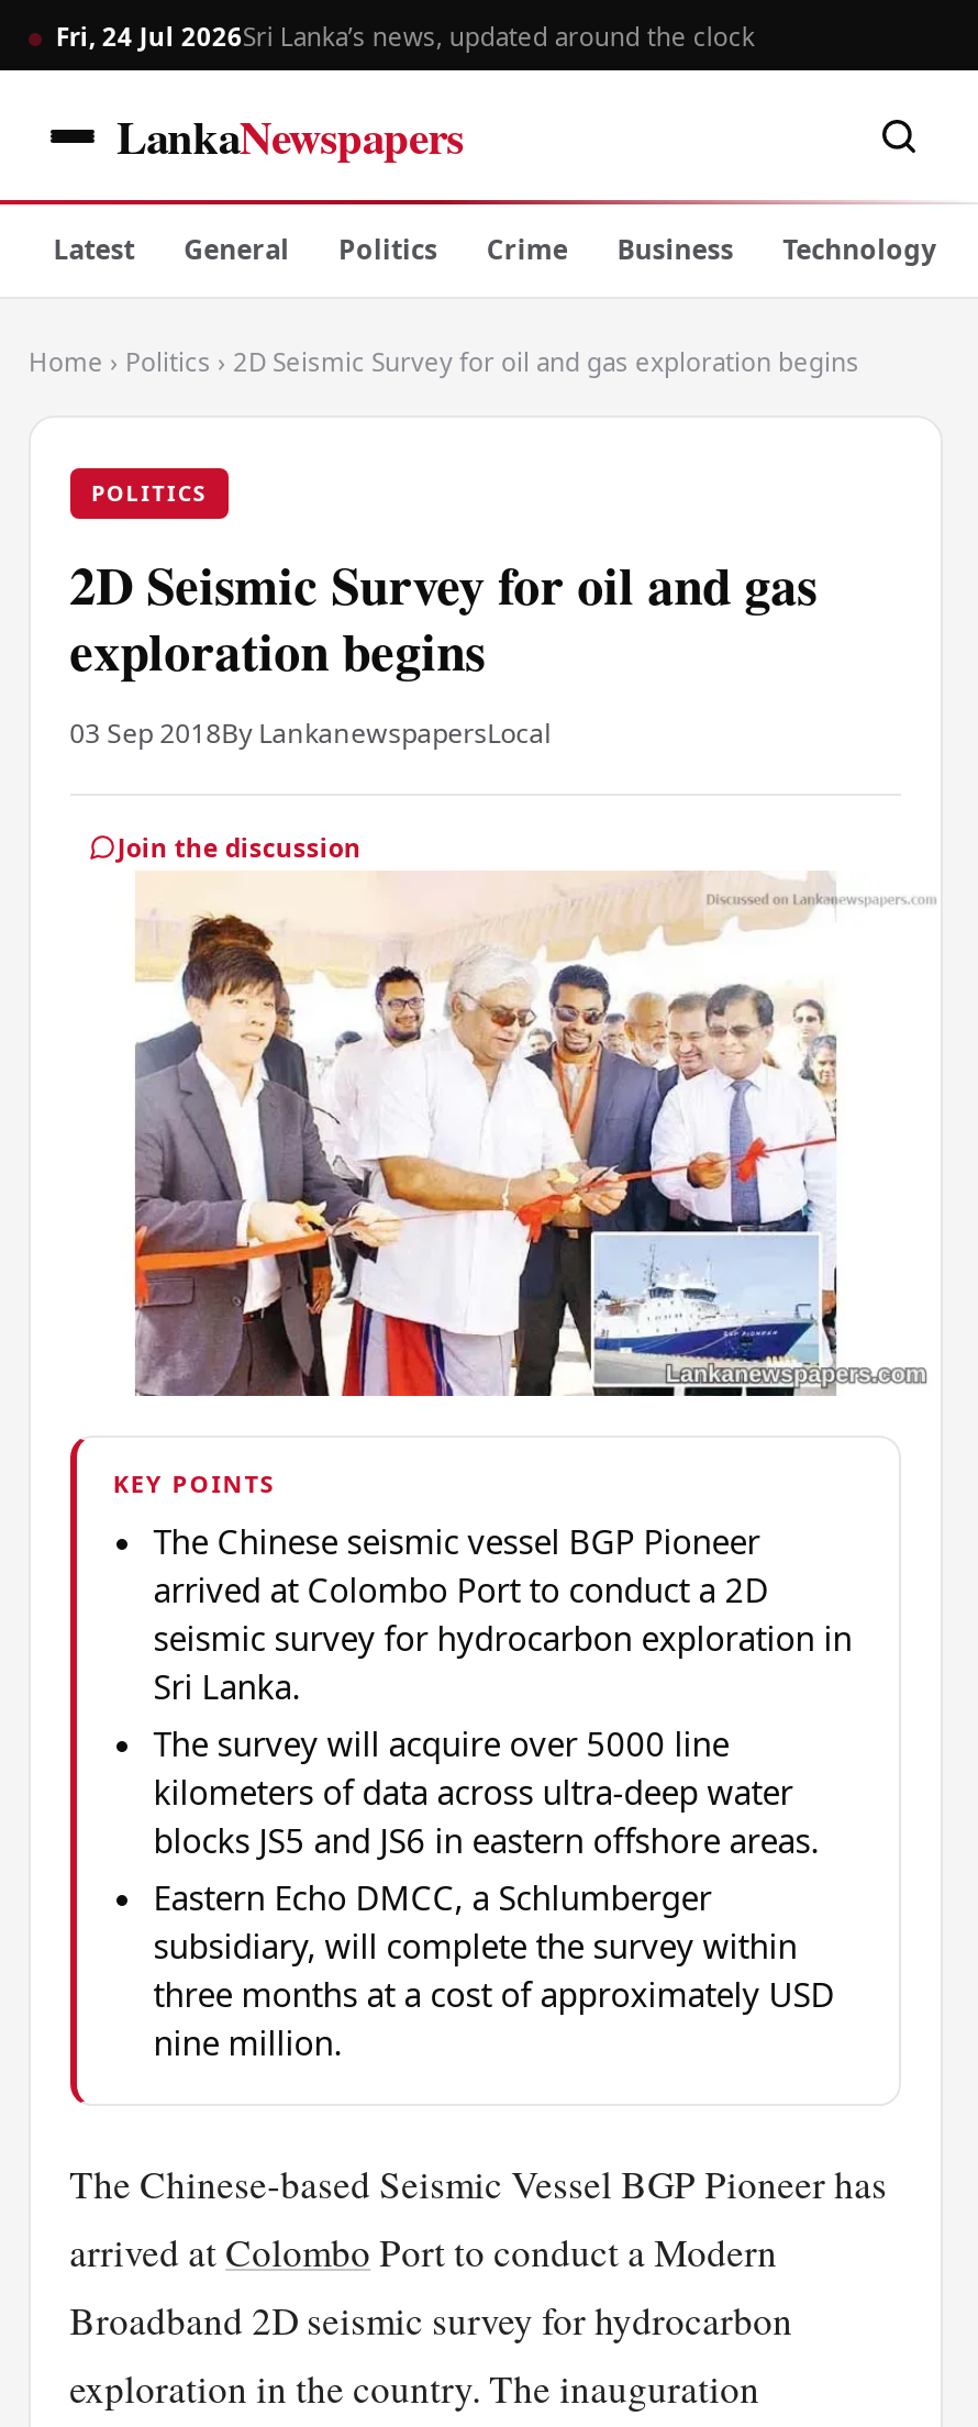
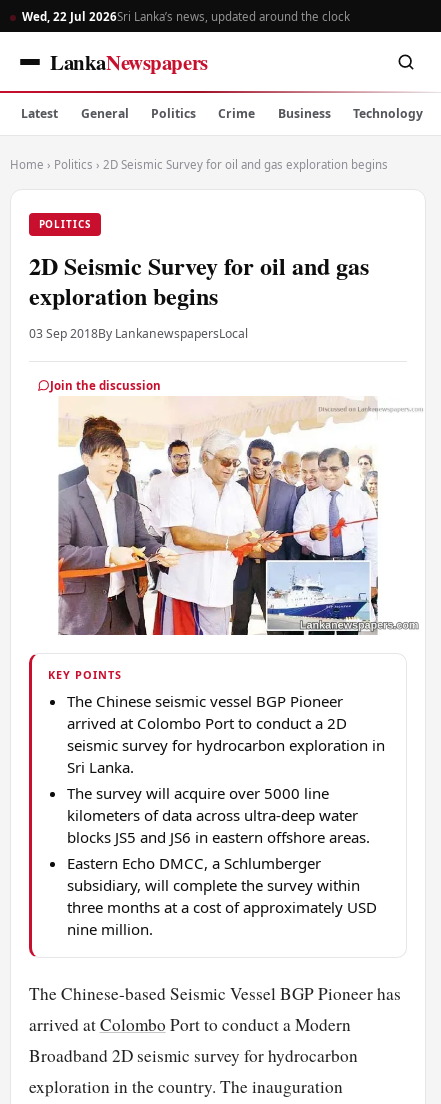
[56,19,755,52] Fri, 24 Jul 2026Sri Lanka’s news, updated around the clock -> [22,8,350,23] Wed, 22 Jul 2026Sri Lanka’s news, updated around the clock

